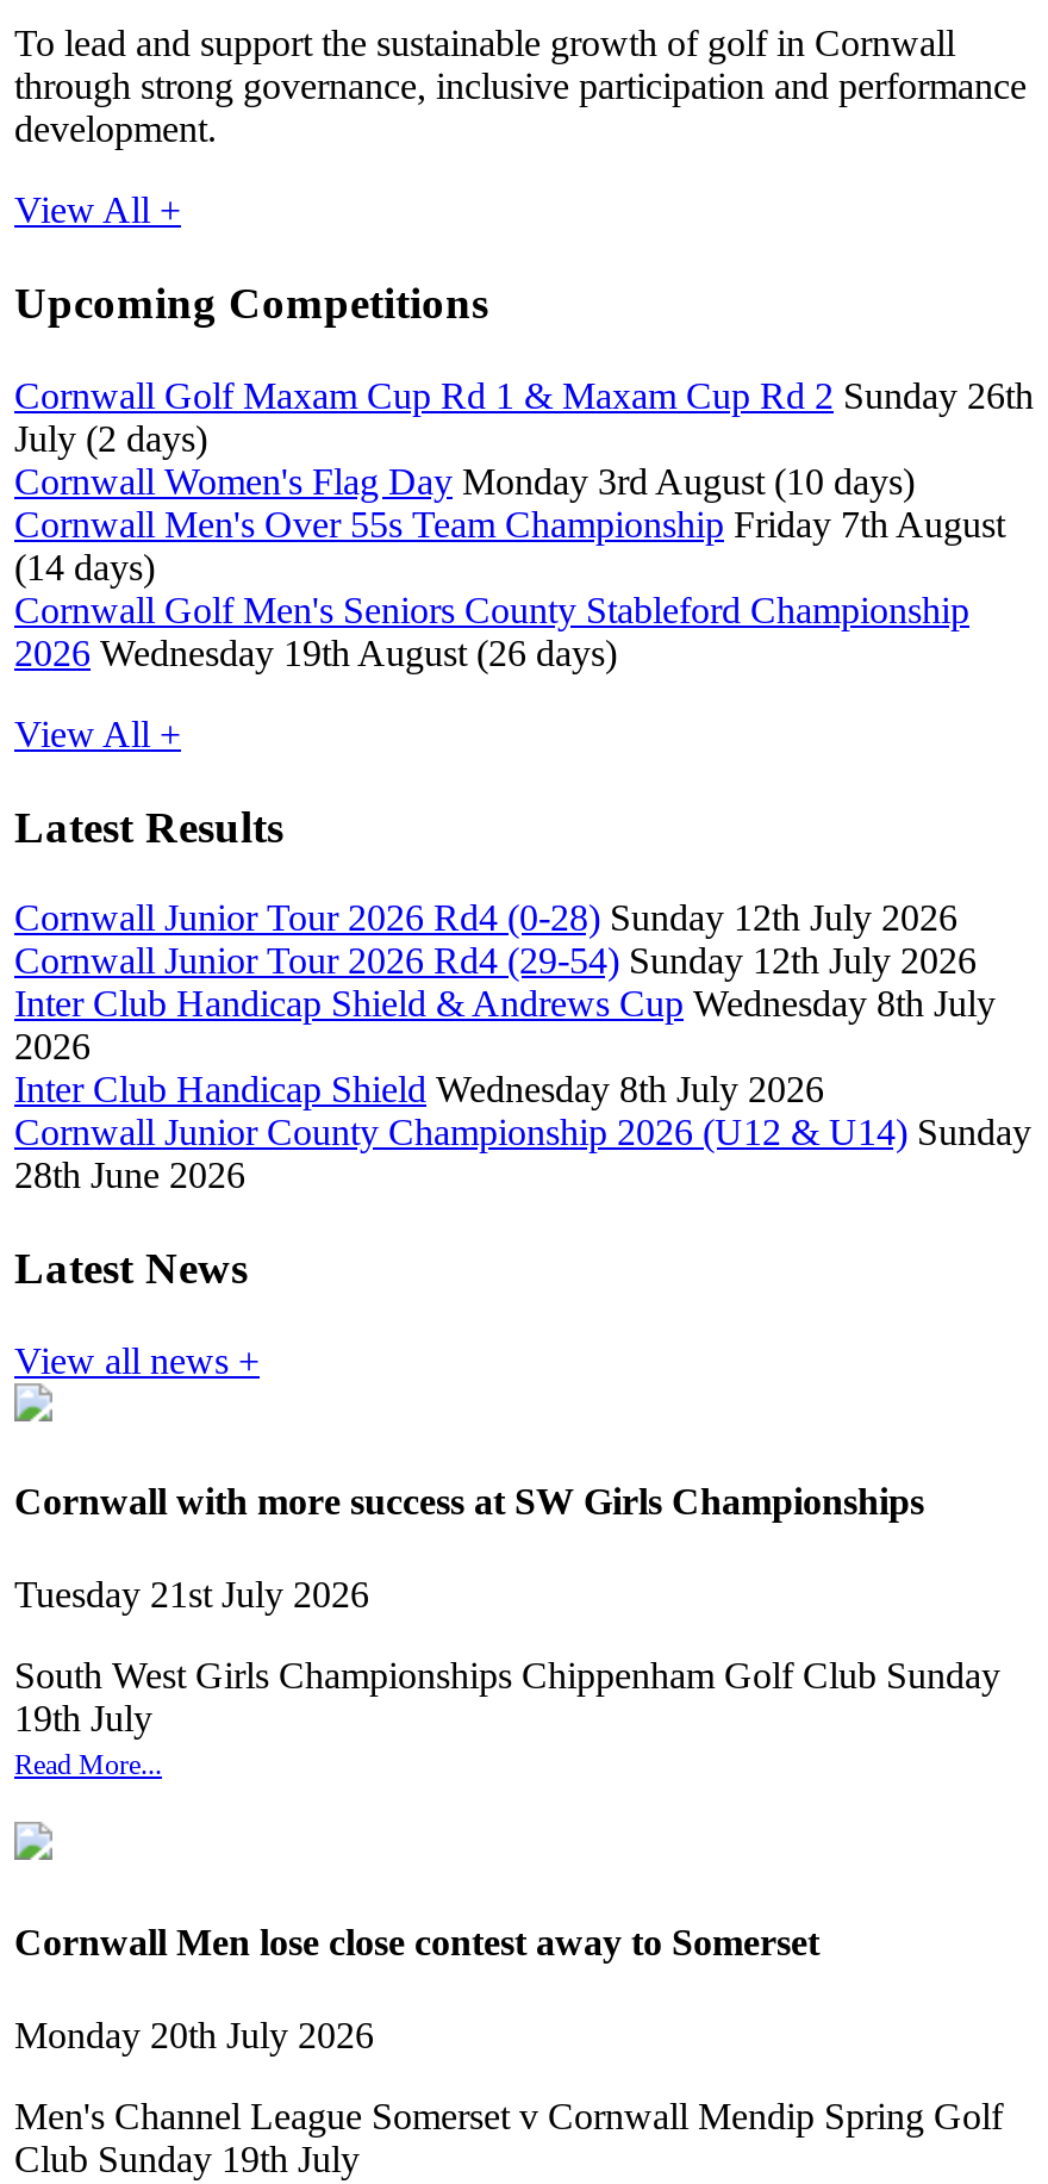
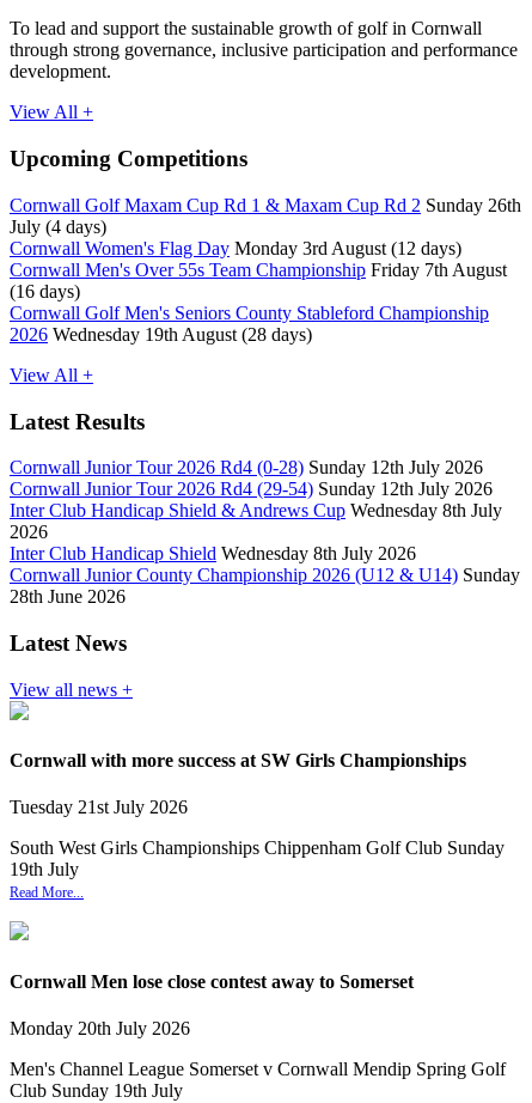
[14,418,207,458] July (2 days) -> [10,216,106,237] July (4 days)
[14,461,915,501] Cornwall Women's Flag Day Monday 3rd August (10 days) -> [10,238,461,258] Cornwall Women's Flag Day Monday 3rd August (12 days)
[14,546,155,587] (14 days) -> [10,281,80,301] (16 days)
[14,632,617,673] 2026 Wednesday 19th August (26 days) -> [10,324,312,344] 2026 Wednesday 19th August (28 days)

